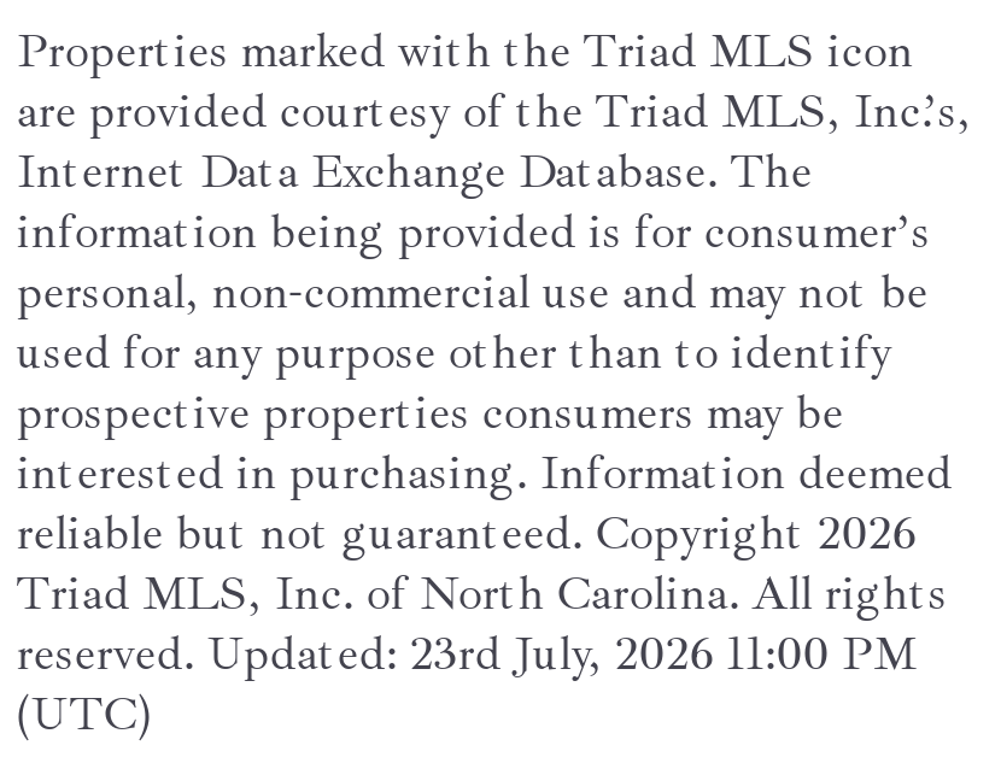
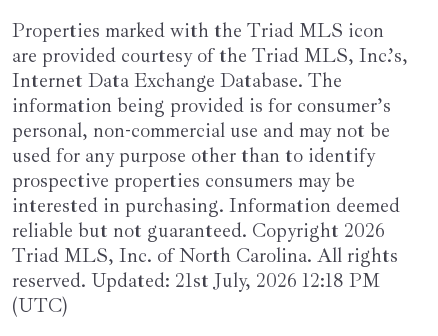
[16,622,916,683] reserved. Updated: 23rd July, 2026 11:00 PM -> [12,268,380,293] reserved. Updated: 21st July, 2026 12:18 PM

